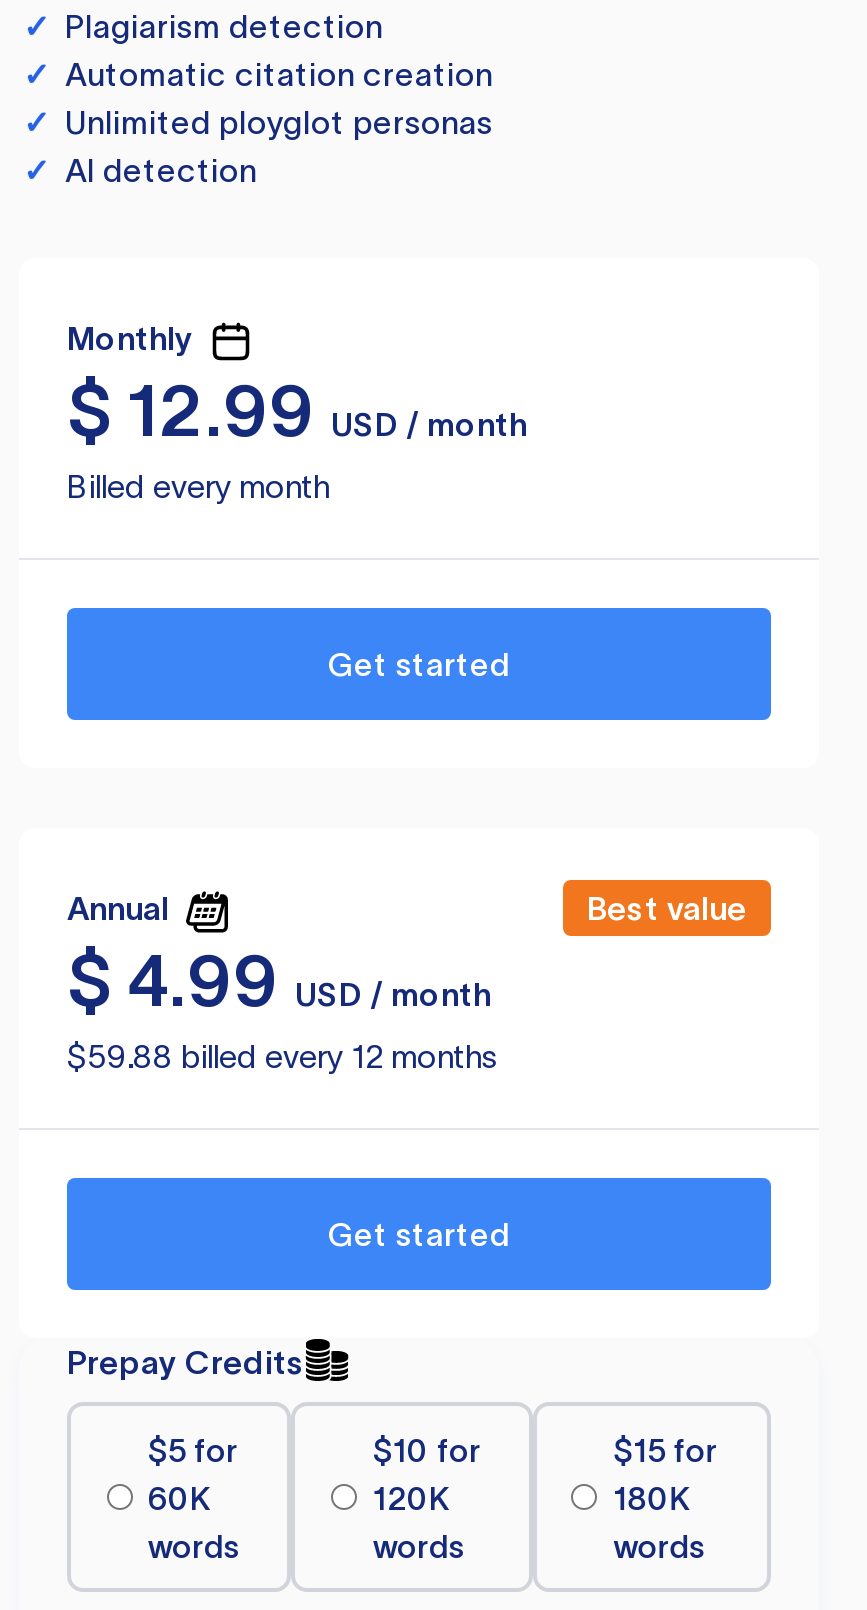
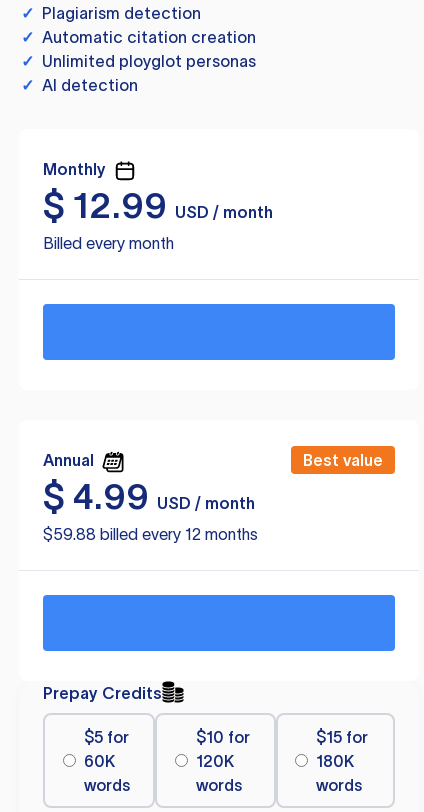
[328,646,510,682] Get started -> none
[328,1216,510,1252] Get started -> none

